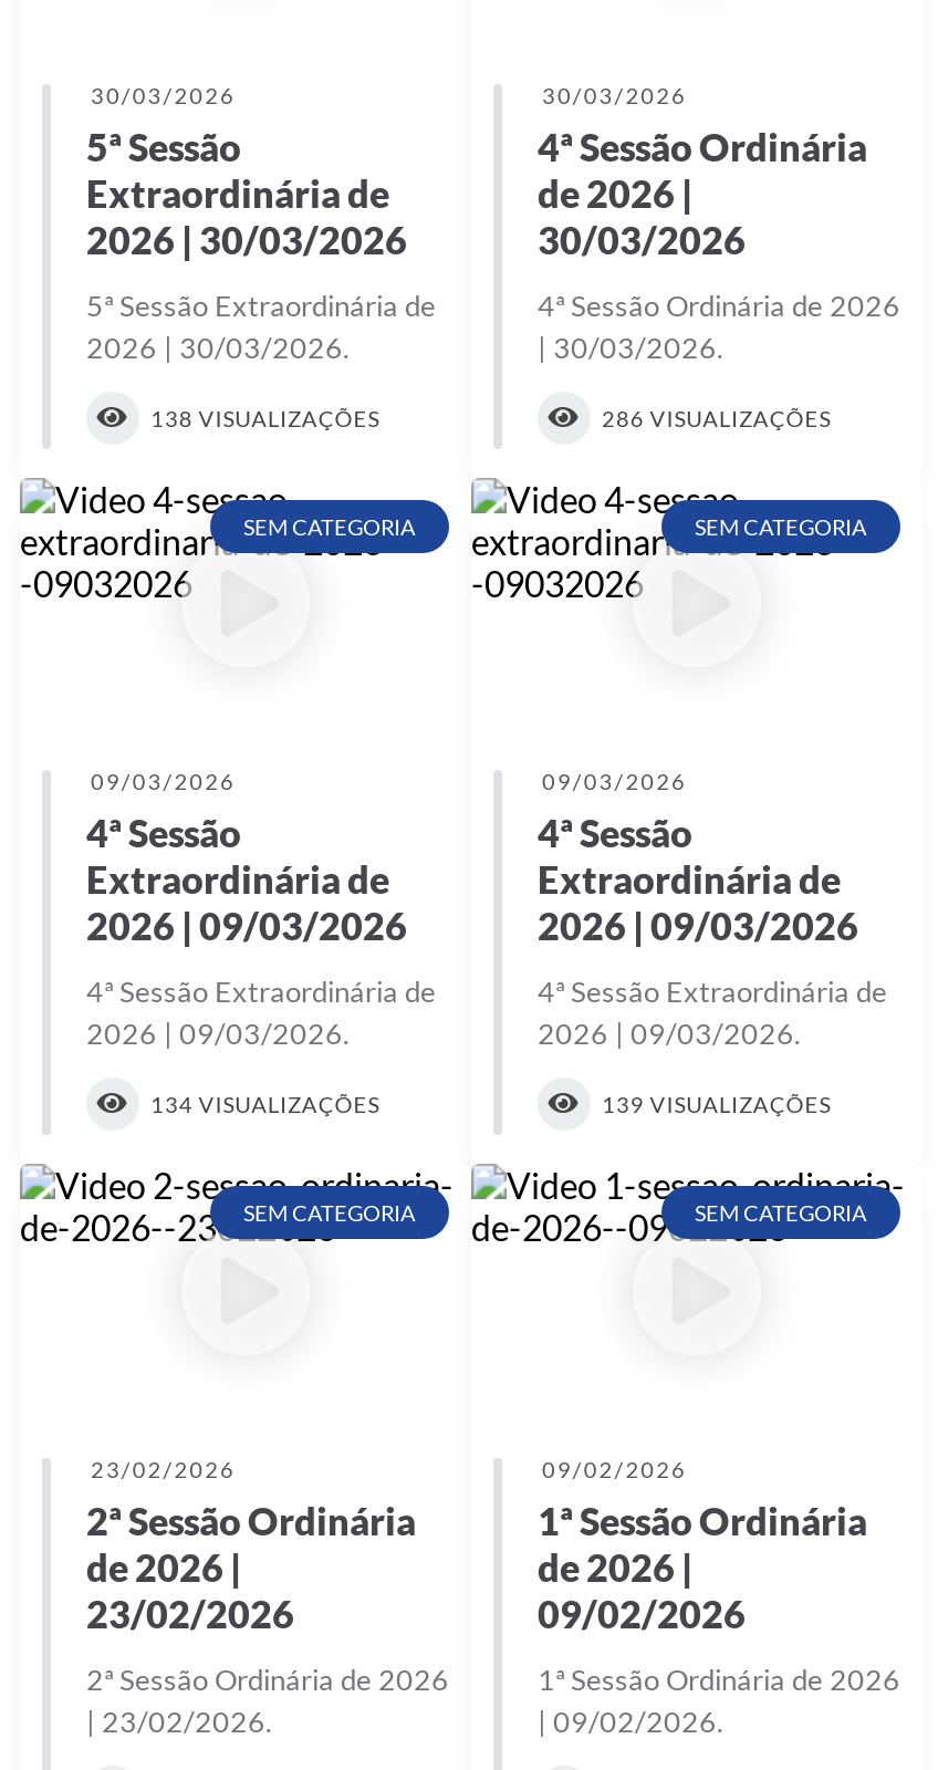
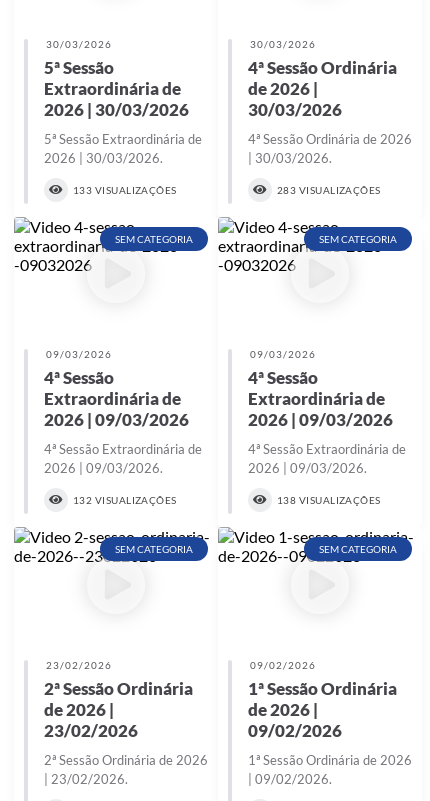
none -> [73,184,177,196] 133 VISUALIZAÇÕES
moved [150,404,380,431] -> [277,494,381,506]: 138 VISUALIZAÇÕES
[602,404,831,431] 286 VISUALIZAÇÕES -> [277,184,381,196] 283 VISUALIZAÇÕES
[150,1092,380,1118] 134 VISUALIZAÇÕES -> [73,494,177,506] 132 VISUALIZAÇÕES
[602,1092,831,1118] 139 VISUALIZAÇÕES -> none

